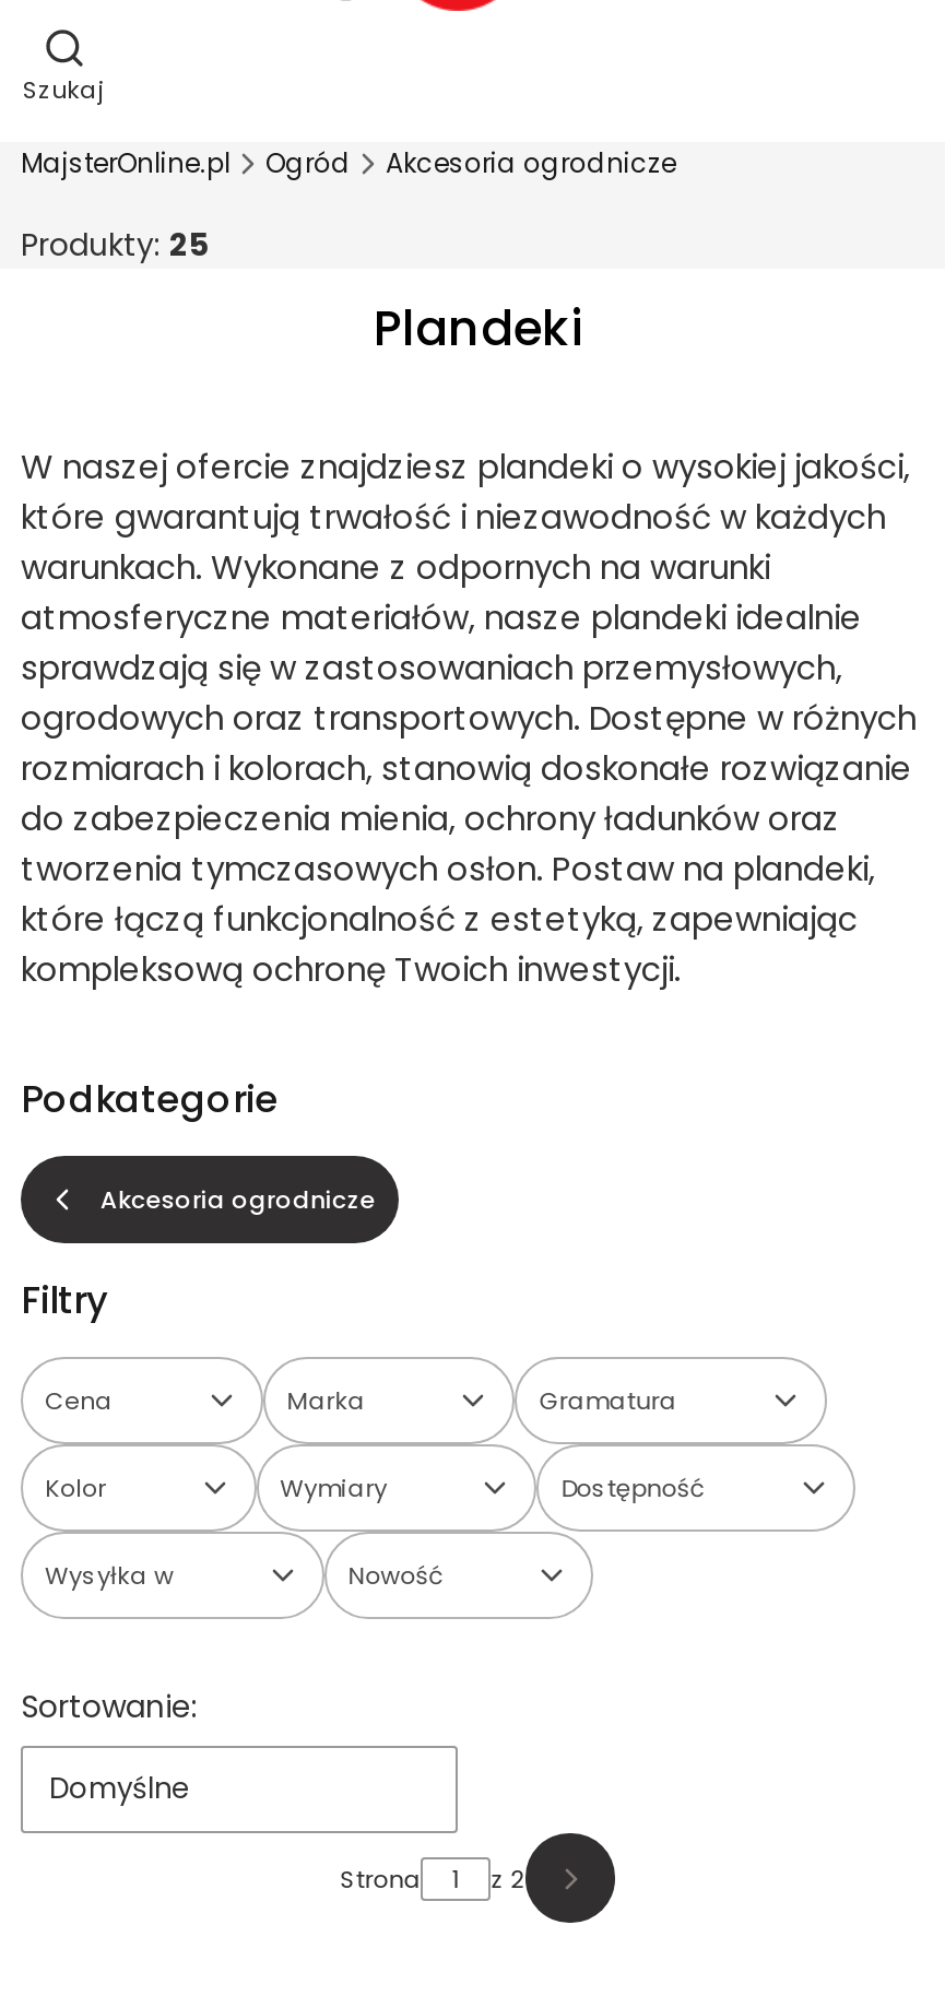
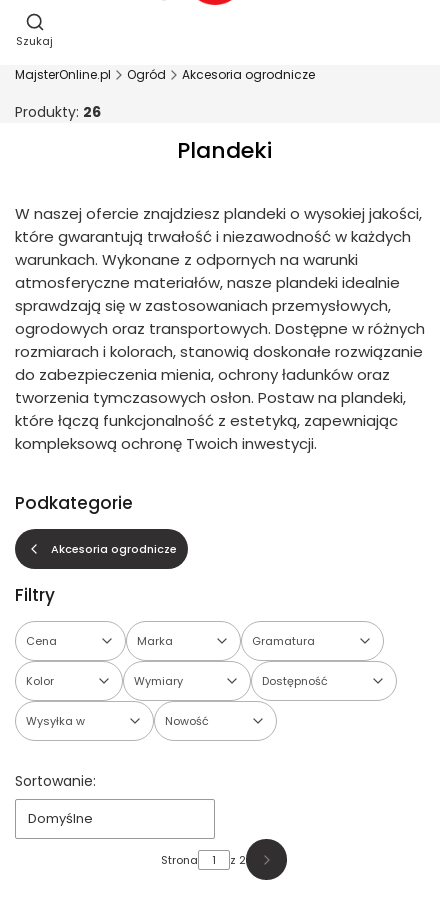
[21,224,209,268] Produkty: 25 -> [15,102,101,122] Produkty: 26

